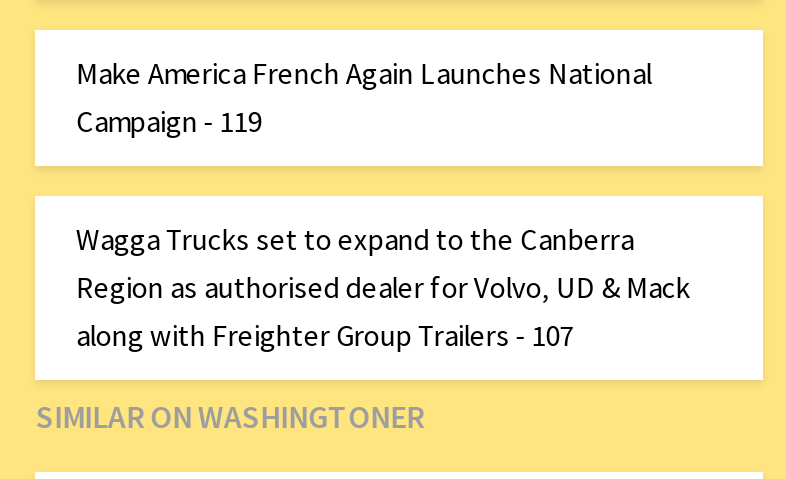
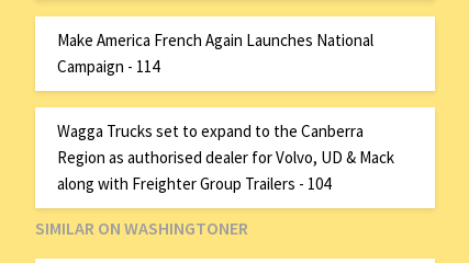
[76,101,262,139] Campaign - 119 -> [58,56,160,76] Campaign - 114
[76,315,574,353] along with Freighter Group Trailers - 107 -> [58,173,331,194] along with Freighter Group Trailers - 104

